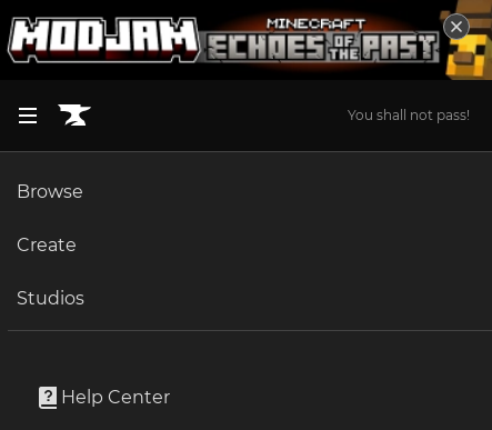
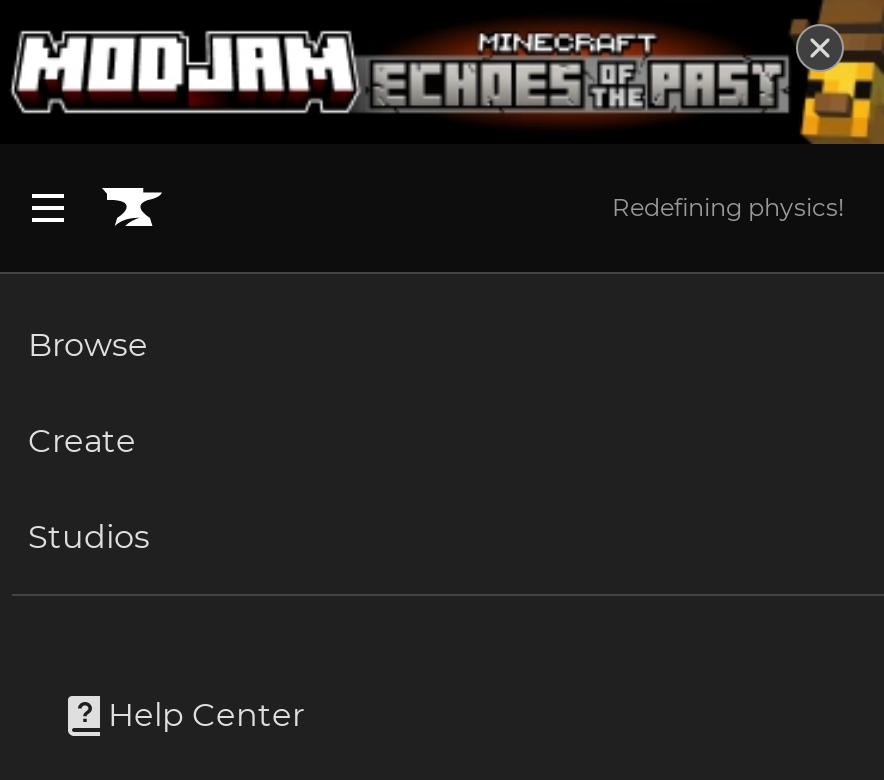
[348,106,470,123] You shall not pass! -> [612,191,844,221] Redefining physics!

